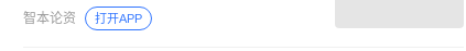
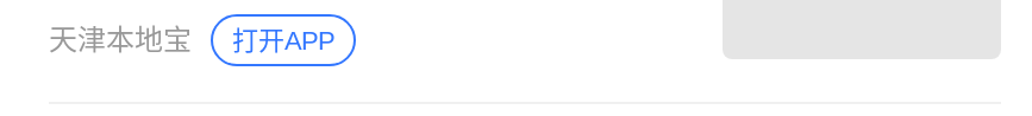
[23,11,76,26] 智本论资 -> [49,23,192,56] 天津本地宝

